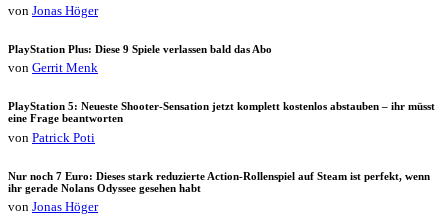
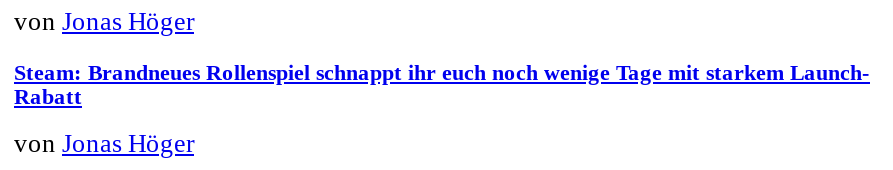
[8,43,435,193] PlayStation Plus: Diese 9 Spiele verlassen bald das Abo | von Gerrit Menk | PlayStation 5: Neueste Shooter-Sensation jetzt komplett kostenlos abstauben – ihr müsst | eine Frage beantworten | von Patrick Poti | Nur noch 7 Euro: Dieses stark reduzierte Action-Rollenspiel auf Steam ist perfekt, wenn | ihr gerade Nolans Odyssee gesehen habt -> [14,60,870,108] Steam: Brandneues Rollenspiel schnappt ihr euch noch wenige Tage mit starkem Launch- | Rabatt

